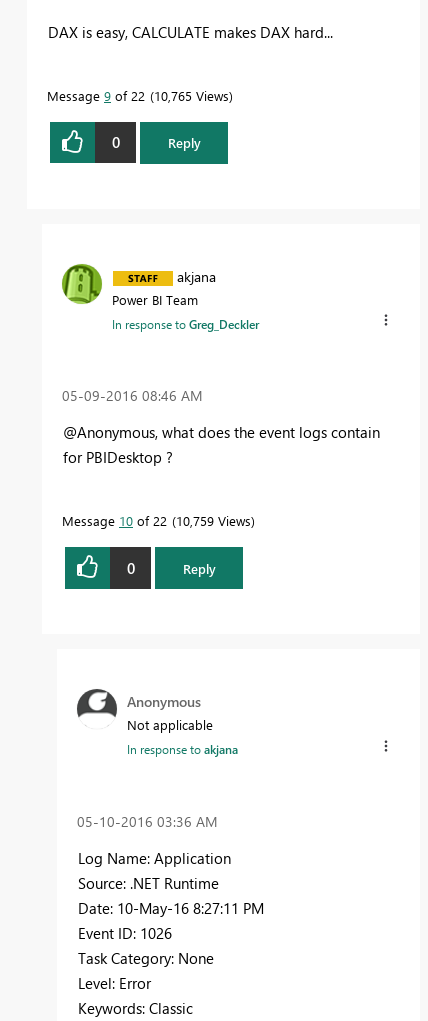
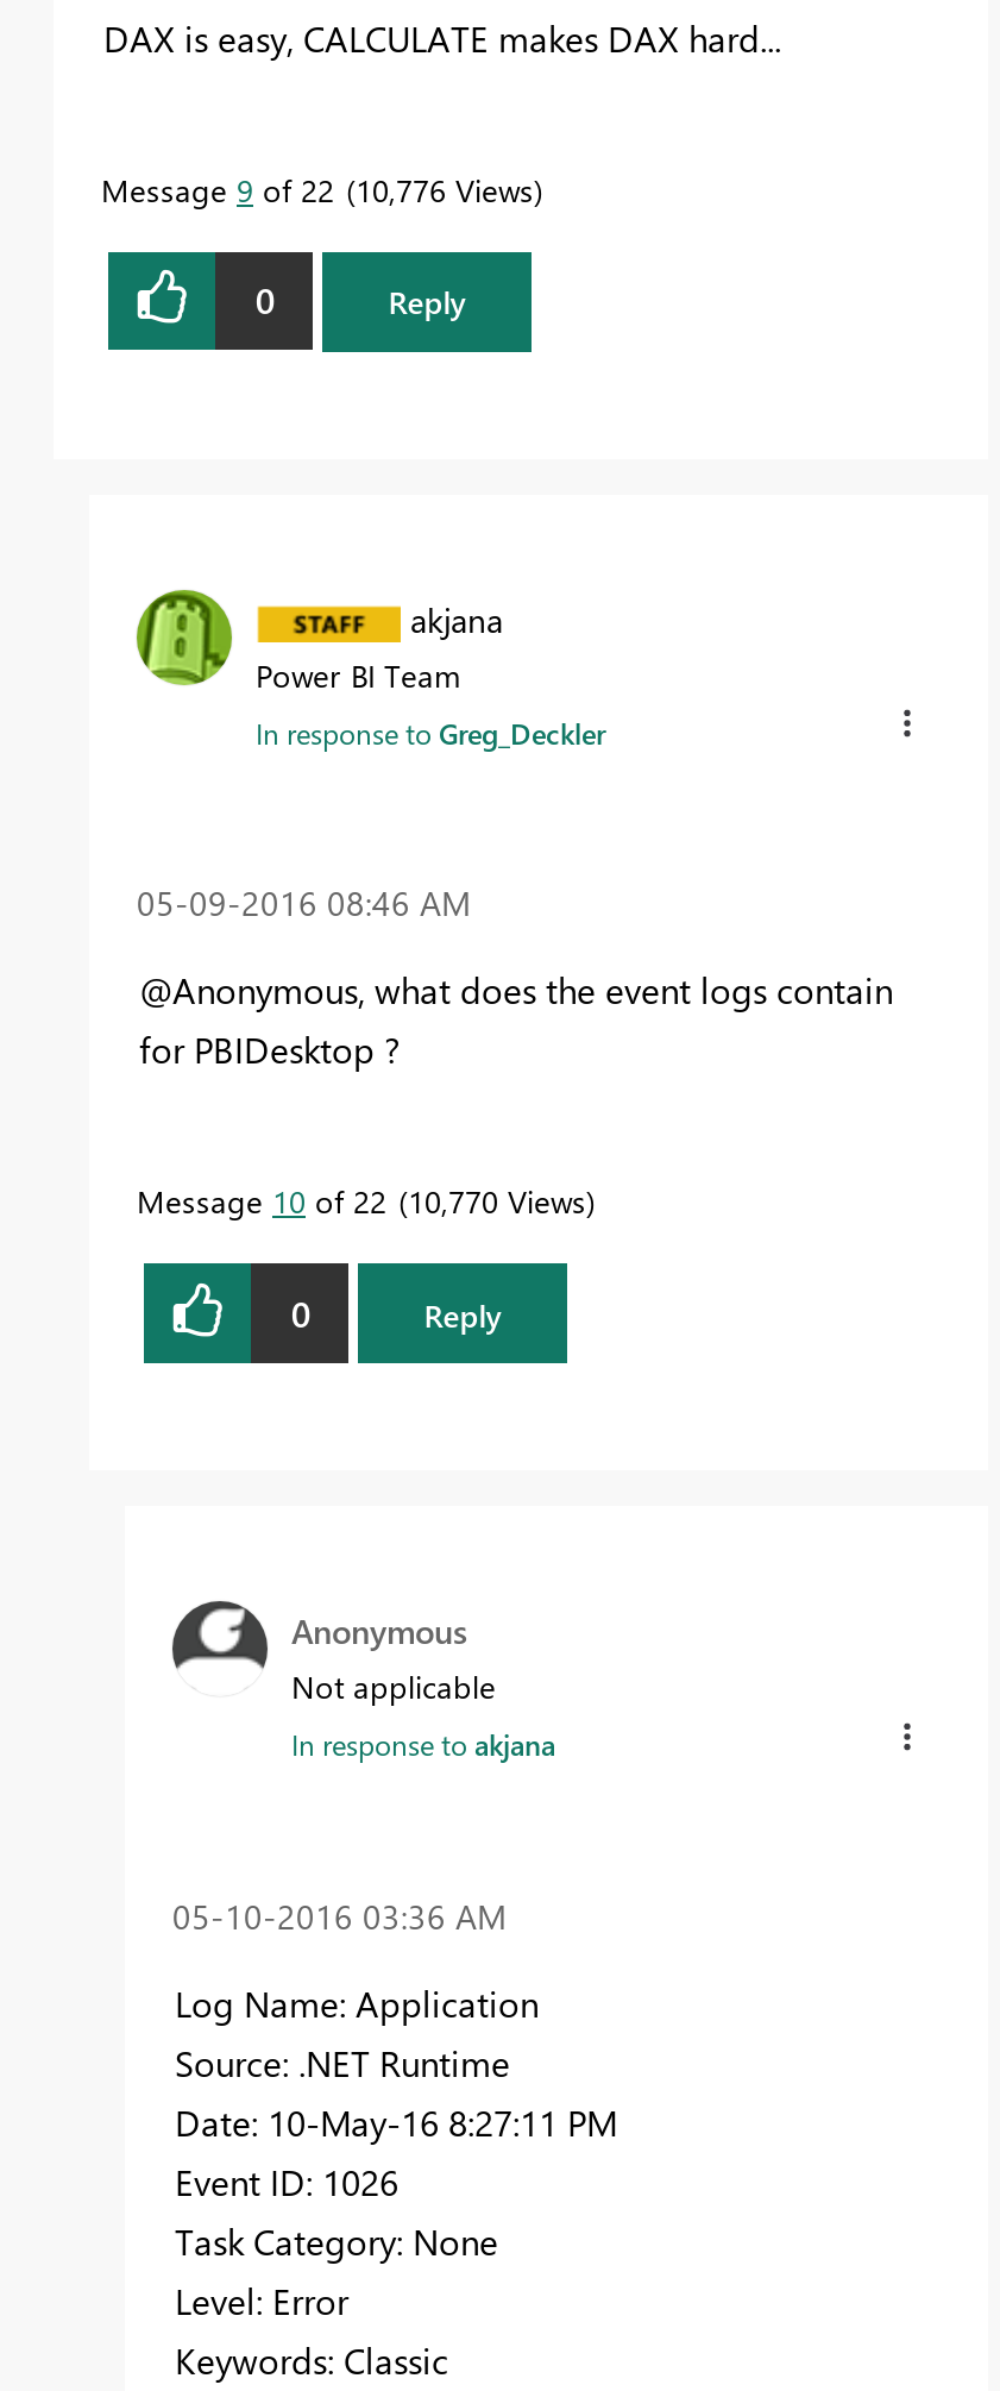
[47,87,229,104] Message 9 of 22 10,765 Views -> [101,168,534,209] Message 9 of 22 10,776 Views
[62,512,251,529] Message 10 of 22 10,759 Views -> [137,1180,586,1221] Message 10 of 22 10,770 Views

